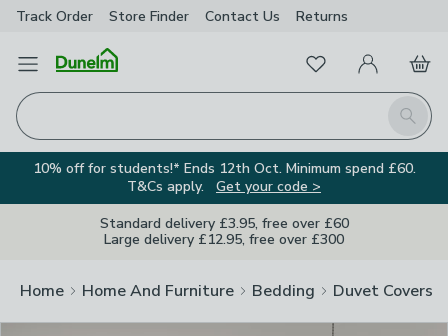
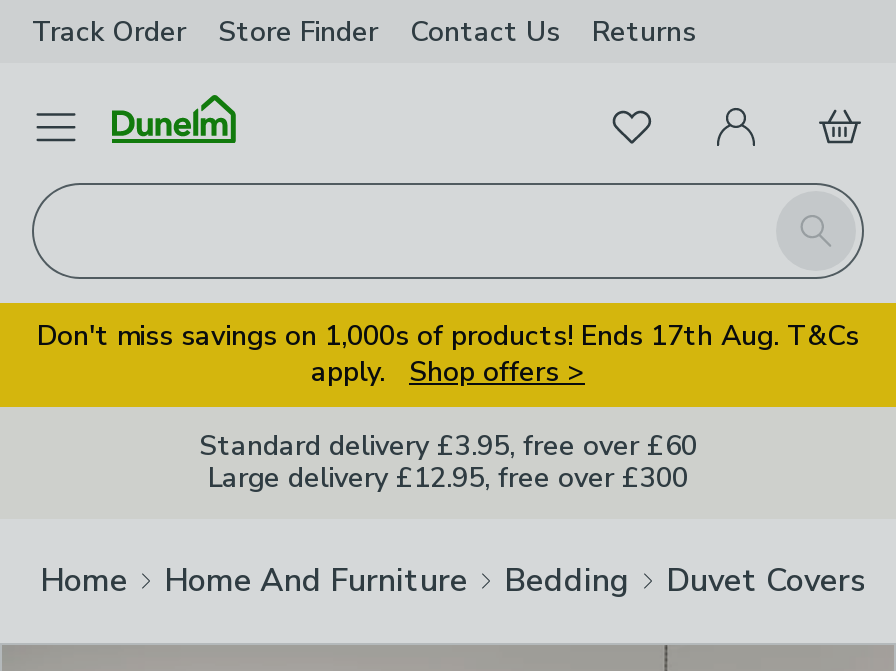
[32,159,415,196] 10% off for students!* Ends 12th Oct. Minimum spend £60. | T&Cs apply. Get your code > -> [37,317,859,391] Don't miss savings on 1,000s of products! Ends 17th Aug. T&Cs | apply. Shop offers >

